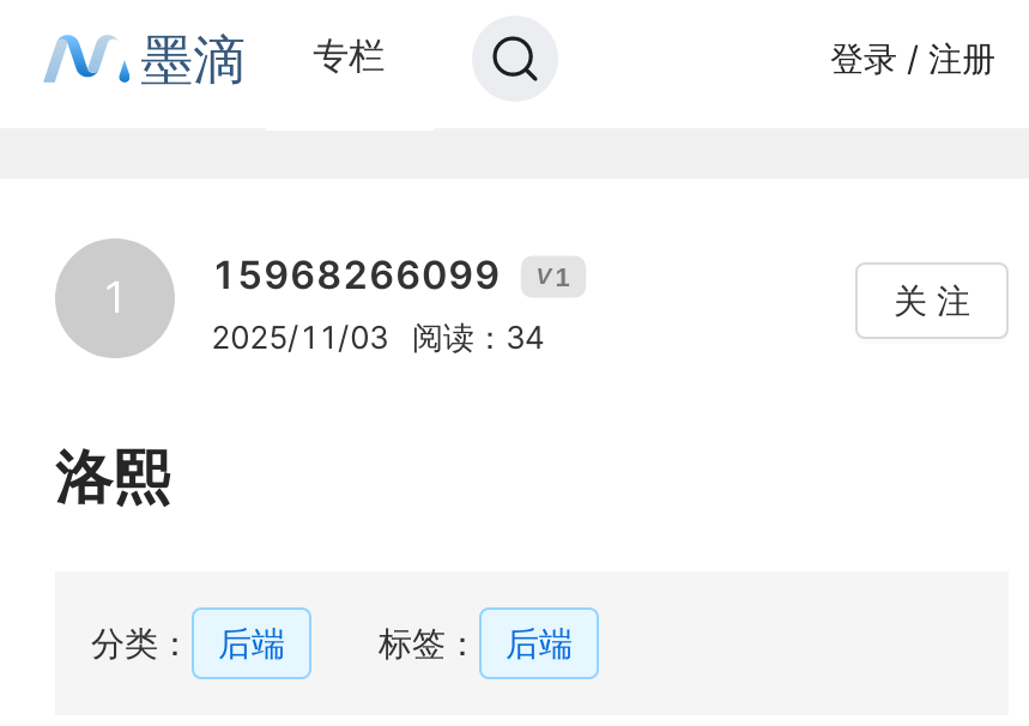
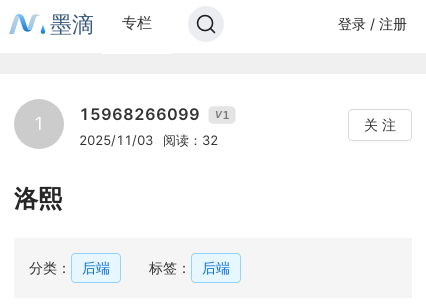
[211,317,544,356] 2025/11/03 阅读：34 -> [79,132,218,148] 2025/11/03 阅读：32

